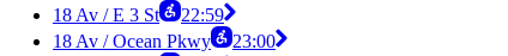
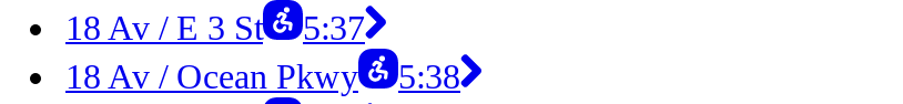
[53,5,224,25] 18 Av / E 3 St 22:59 -> [65,9,365,47] 18 Av / E 3 St 5:37
[53,31,276,51] 18 Av / Ocean Pkwy 23:00 -> [65,58,460,96] 18 Av / Ocean Pkwy 5:38

